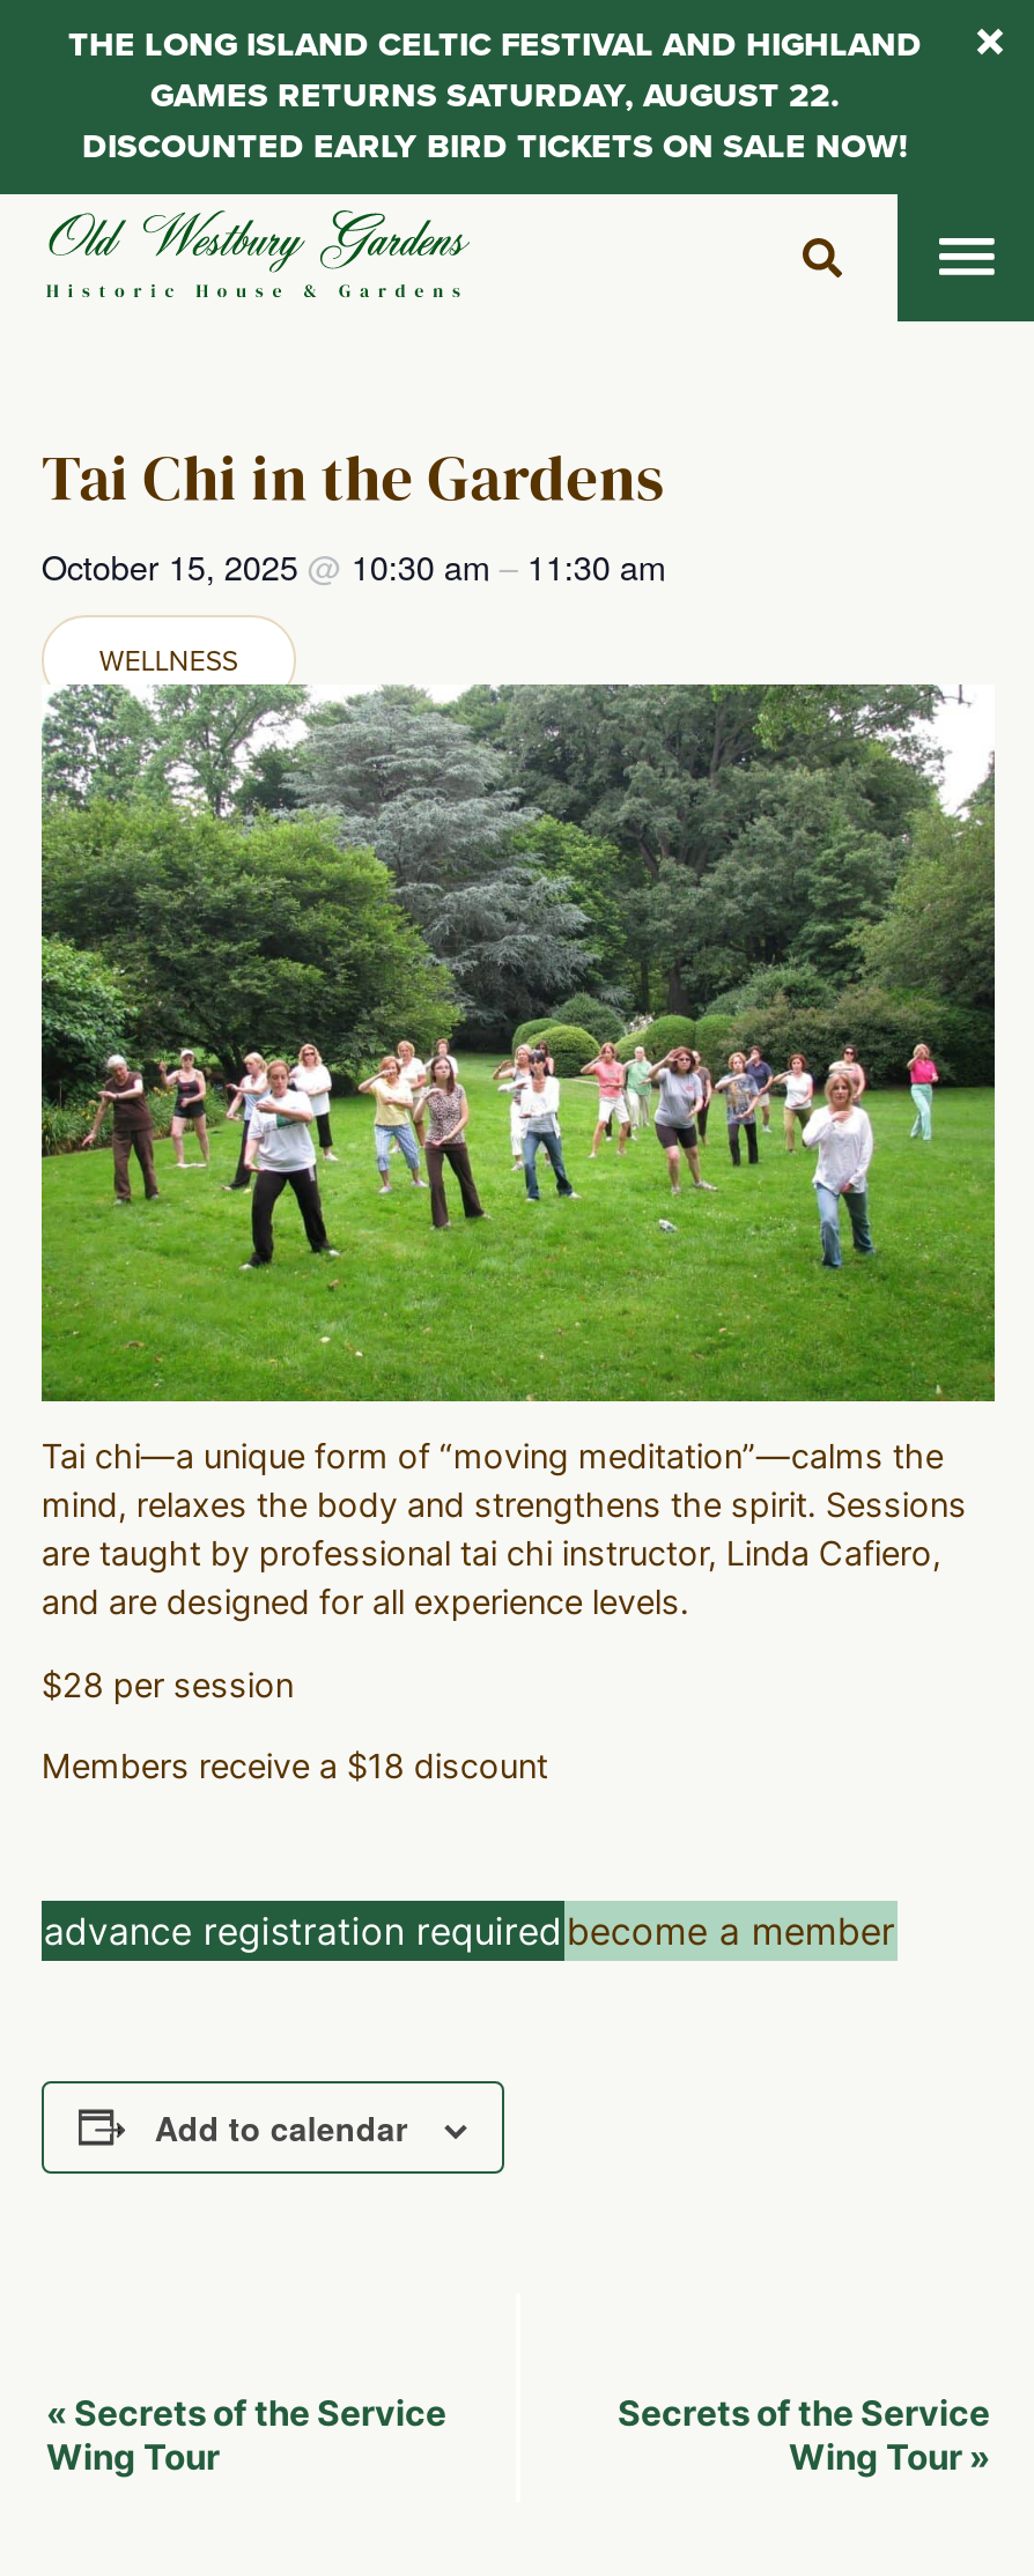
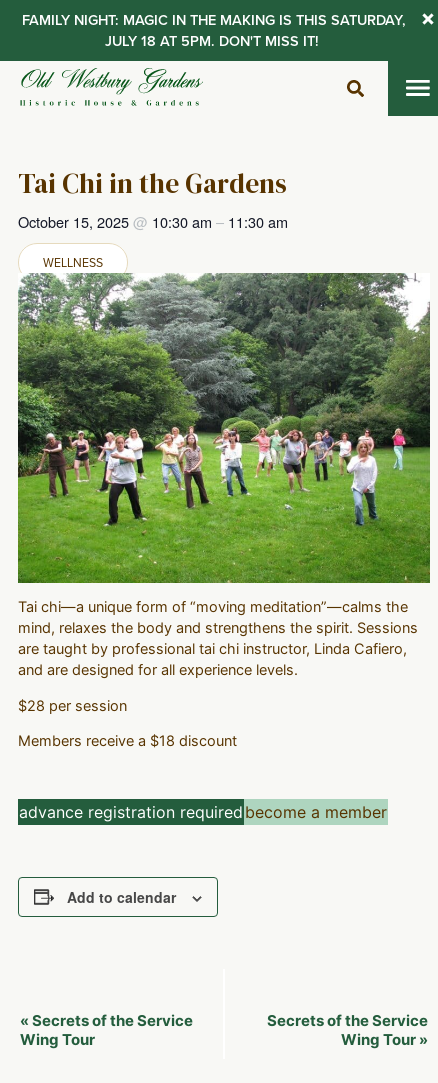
[68,18,922,171] THE LONG ISLAND CELTIC FESTIVAL AND HIGHLAND | GAMES RETURNS SATURDAY, AUGUST 22. | DISCOUNTED EARLY BIRD TICKETS ON SALE NOW! -> [22,9,406,51] FAMILY NIGHT: MAGIC IN THE MAKING IS THIS SATURDAY, | JULY 18 AT 5PM. DON'T MISS IT!

